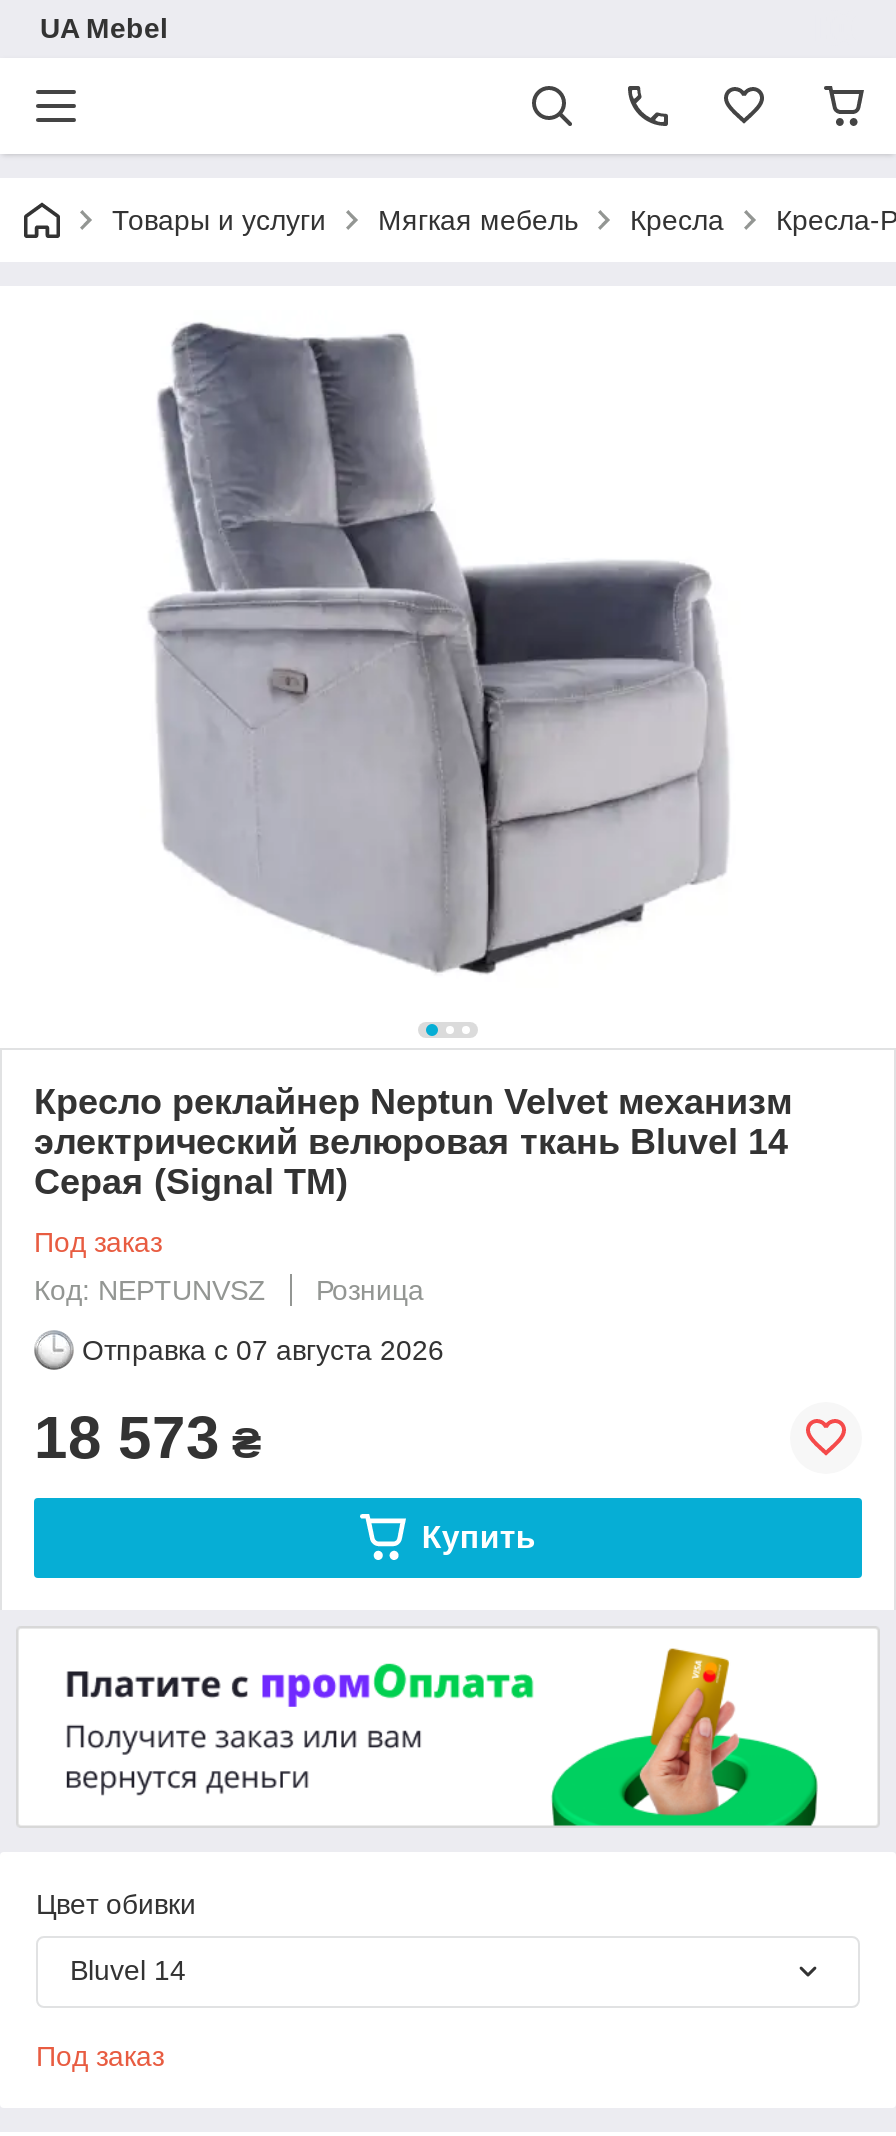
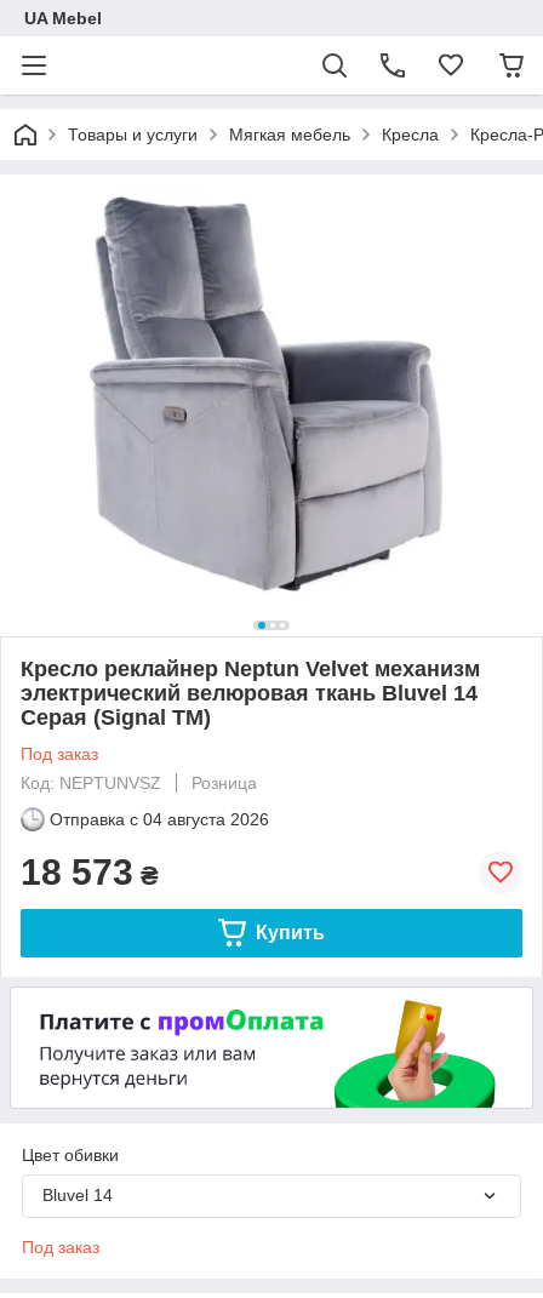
[82,1334,444,1366] Отправка с 07 августа 2026 -> [50,809,269,829] Отправка с 04 августа 2026

